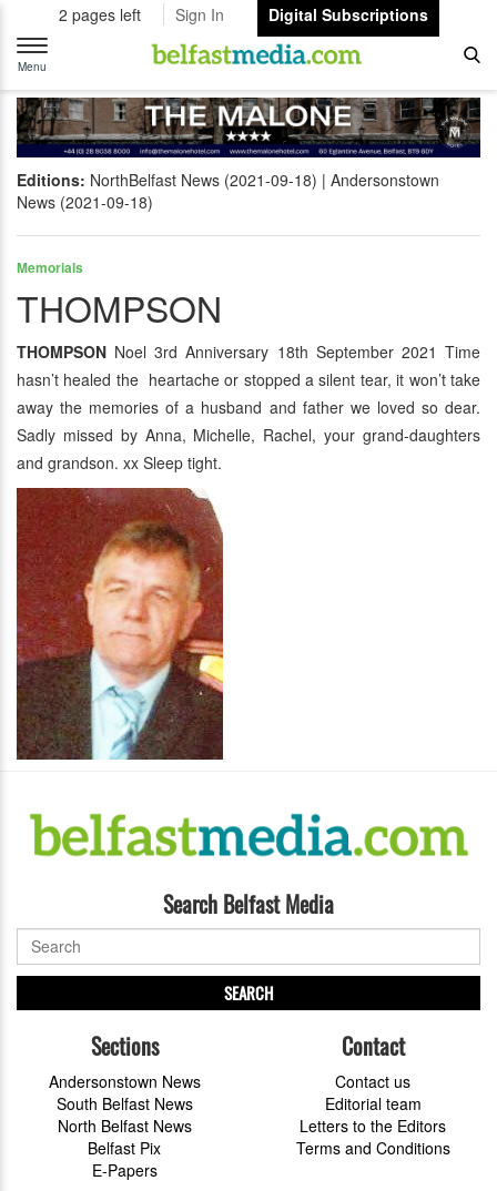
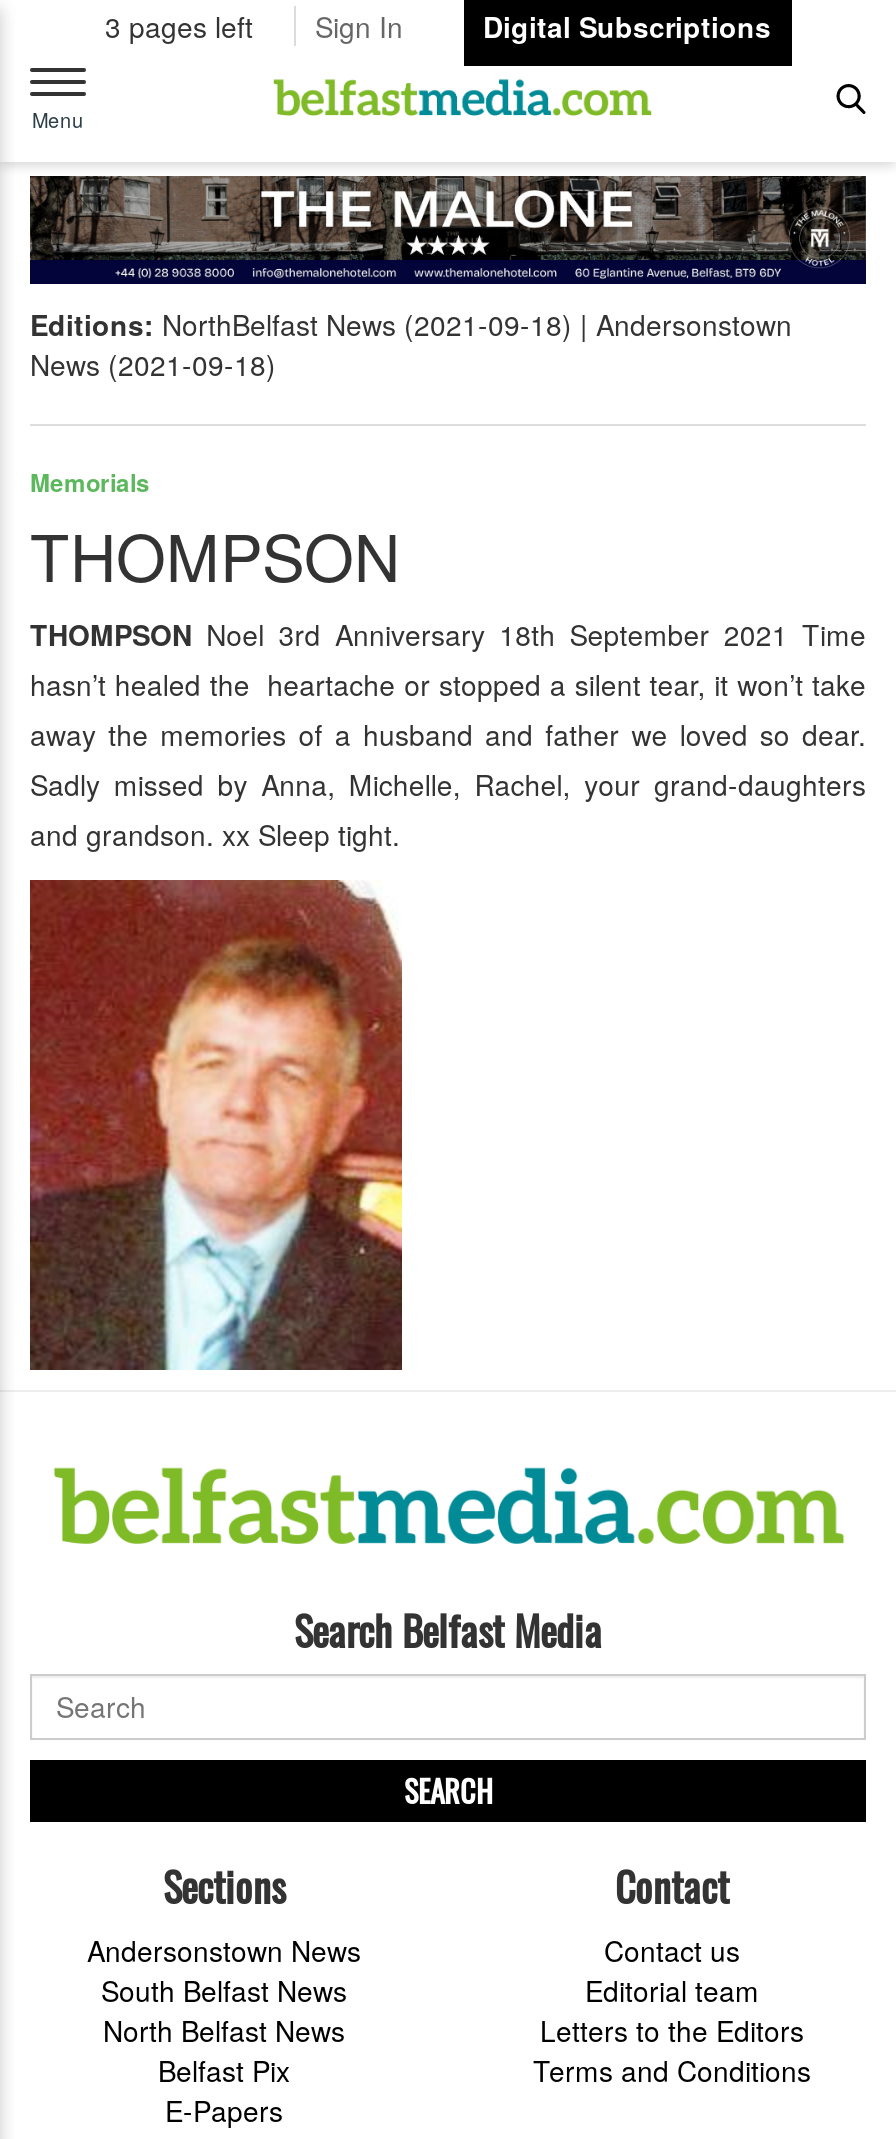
[58,3,428,26] 2 pages left Sign In Digital Subscriptions -> [105,6,771,46] 3 pages left Sign In Digital Subscriptions

